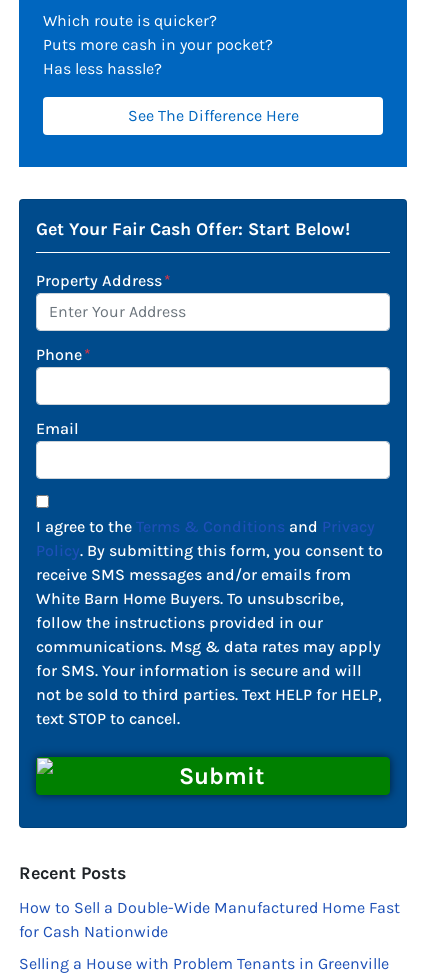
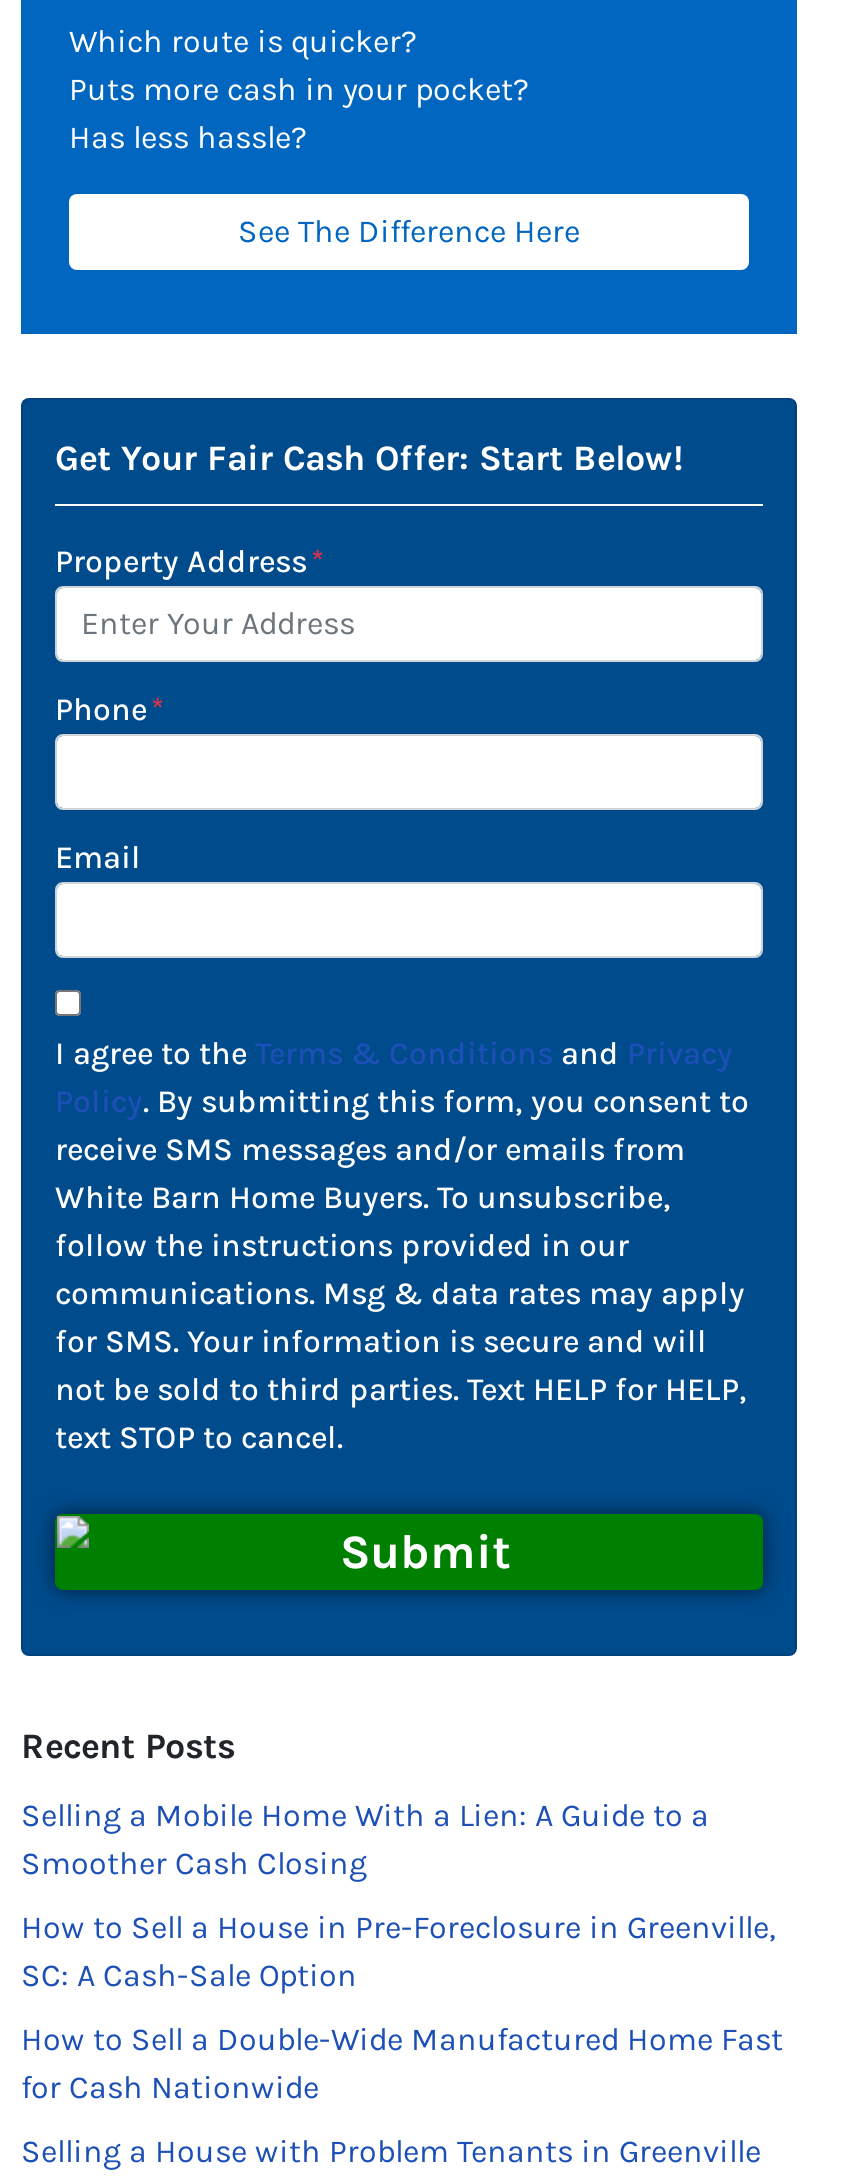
none -> [21,1795,775,1993] Selling a Mobile Home With a Lien: A Guide to a | Smoother Cash Closing | How to Sell a House in Pre-Foreclosure in Greenville, | SC: A Cash-Sale Option

